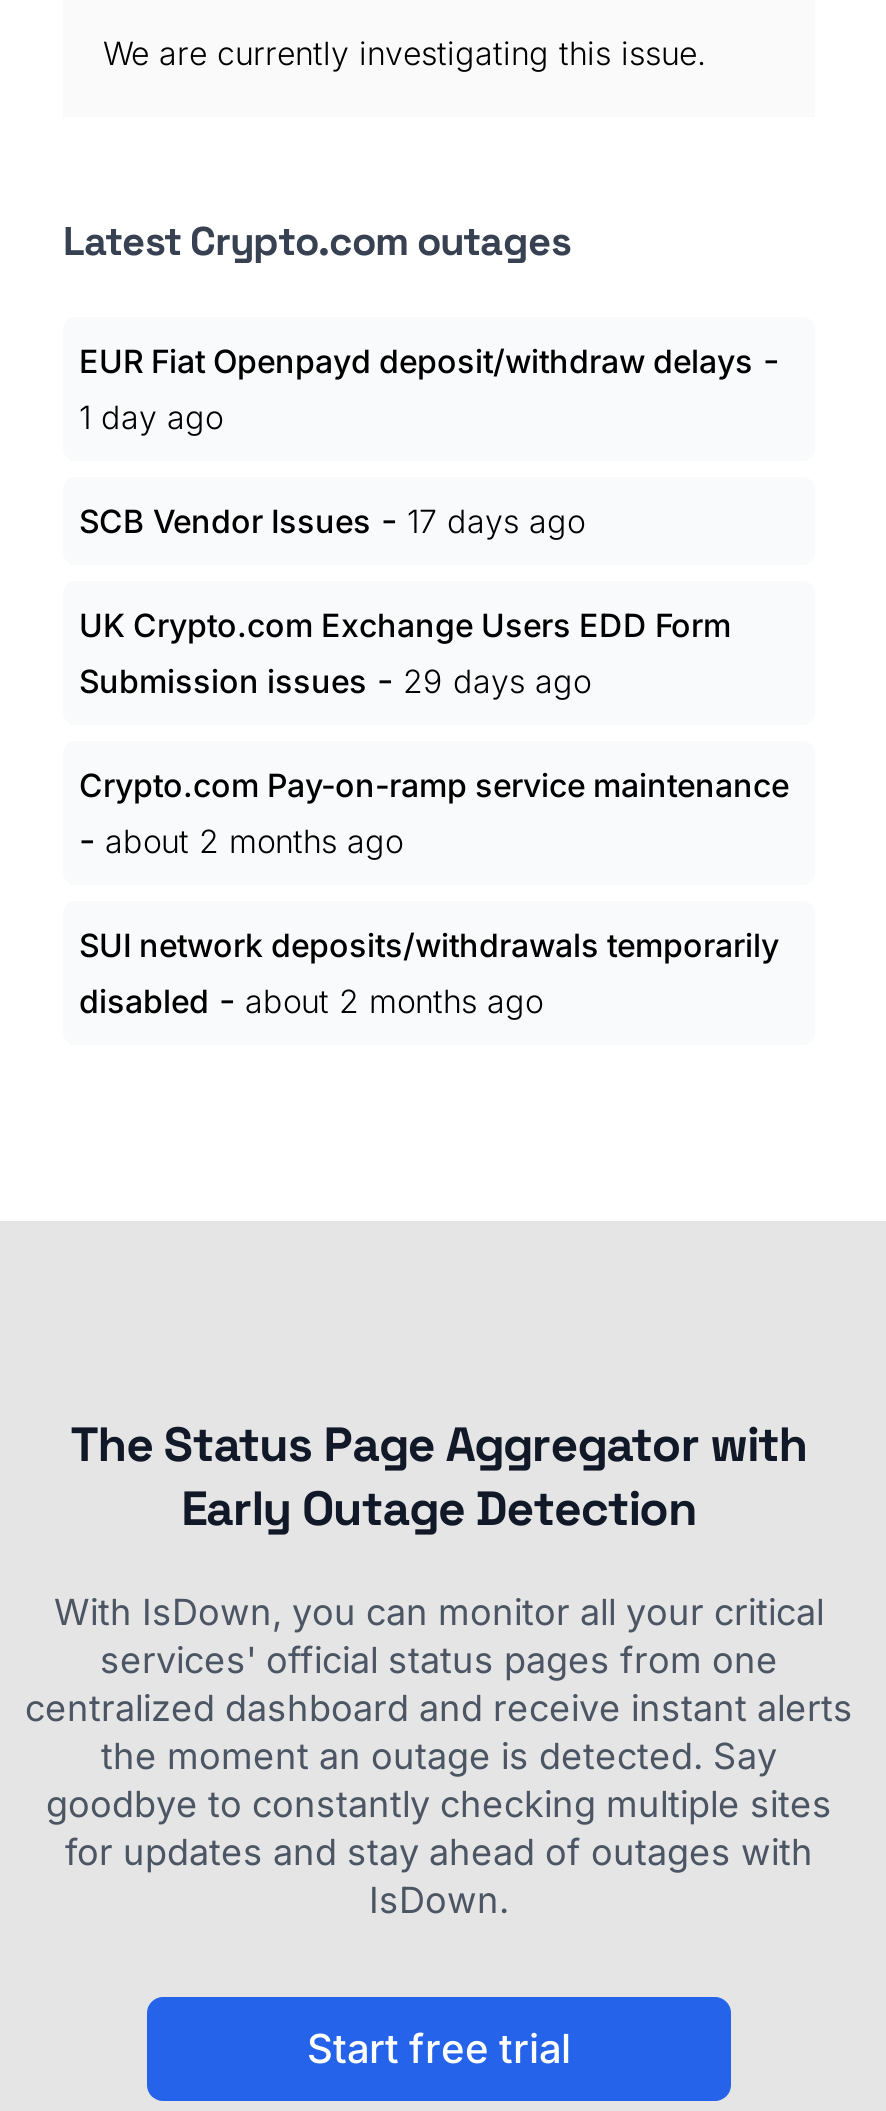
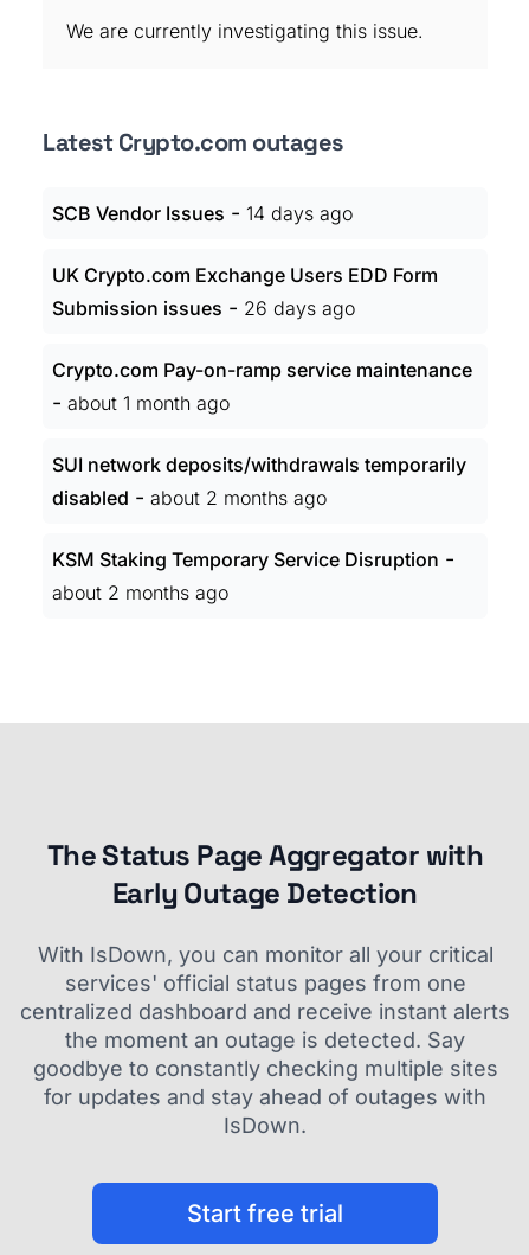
[79,339,779,541] EUR Fiat Openpayd deposit/withdraw delays - | 1 day ago | SCB Vendor Issues - 17 days ago -> [52,200,353,225] SCB Vendor Issues - 14 days ago
moved [79,605,731,645] -> [52,263,438,287]: UK Crypto.com Exchange Users EDD Form
[79,659,591,701] Submission issues - 29 days ago -> [52,295,355,320] Submission issues - 26 days ago
moved [79,765,789,805] -> [52,358,472,382]: Crypto.com Pay-on-ramp service maintenance
[79,819,403,861] - about 2 months ago -> [52,390,230,415] - about 1 month ago
moved [79,925,779,1021] -> [52,453,466,510]: SUI network deposits/withdrawals temporarily | disabled - about 2 months ago
none -> [52,546,454,604] KSM Staking Temporary Service Disruption - | about 2 months ago

